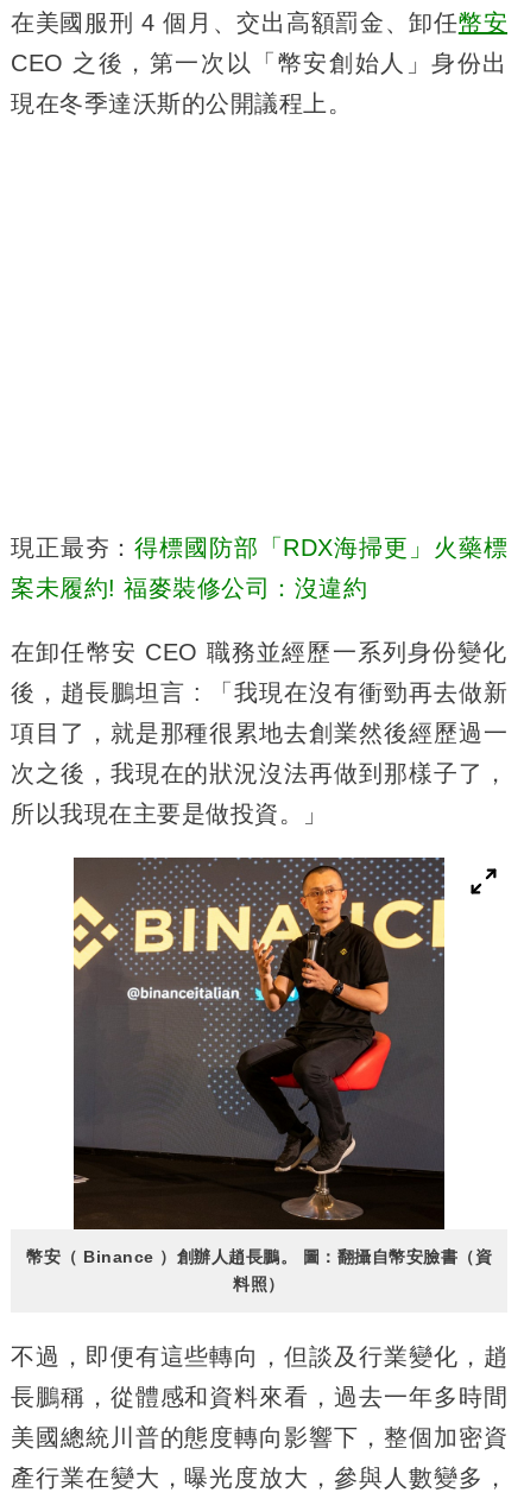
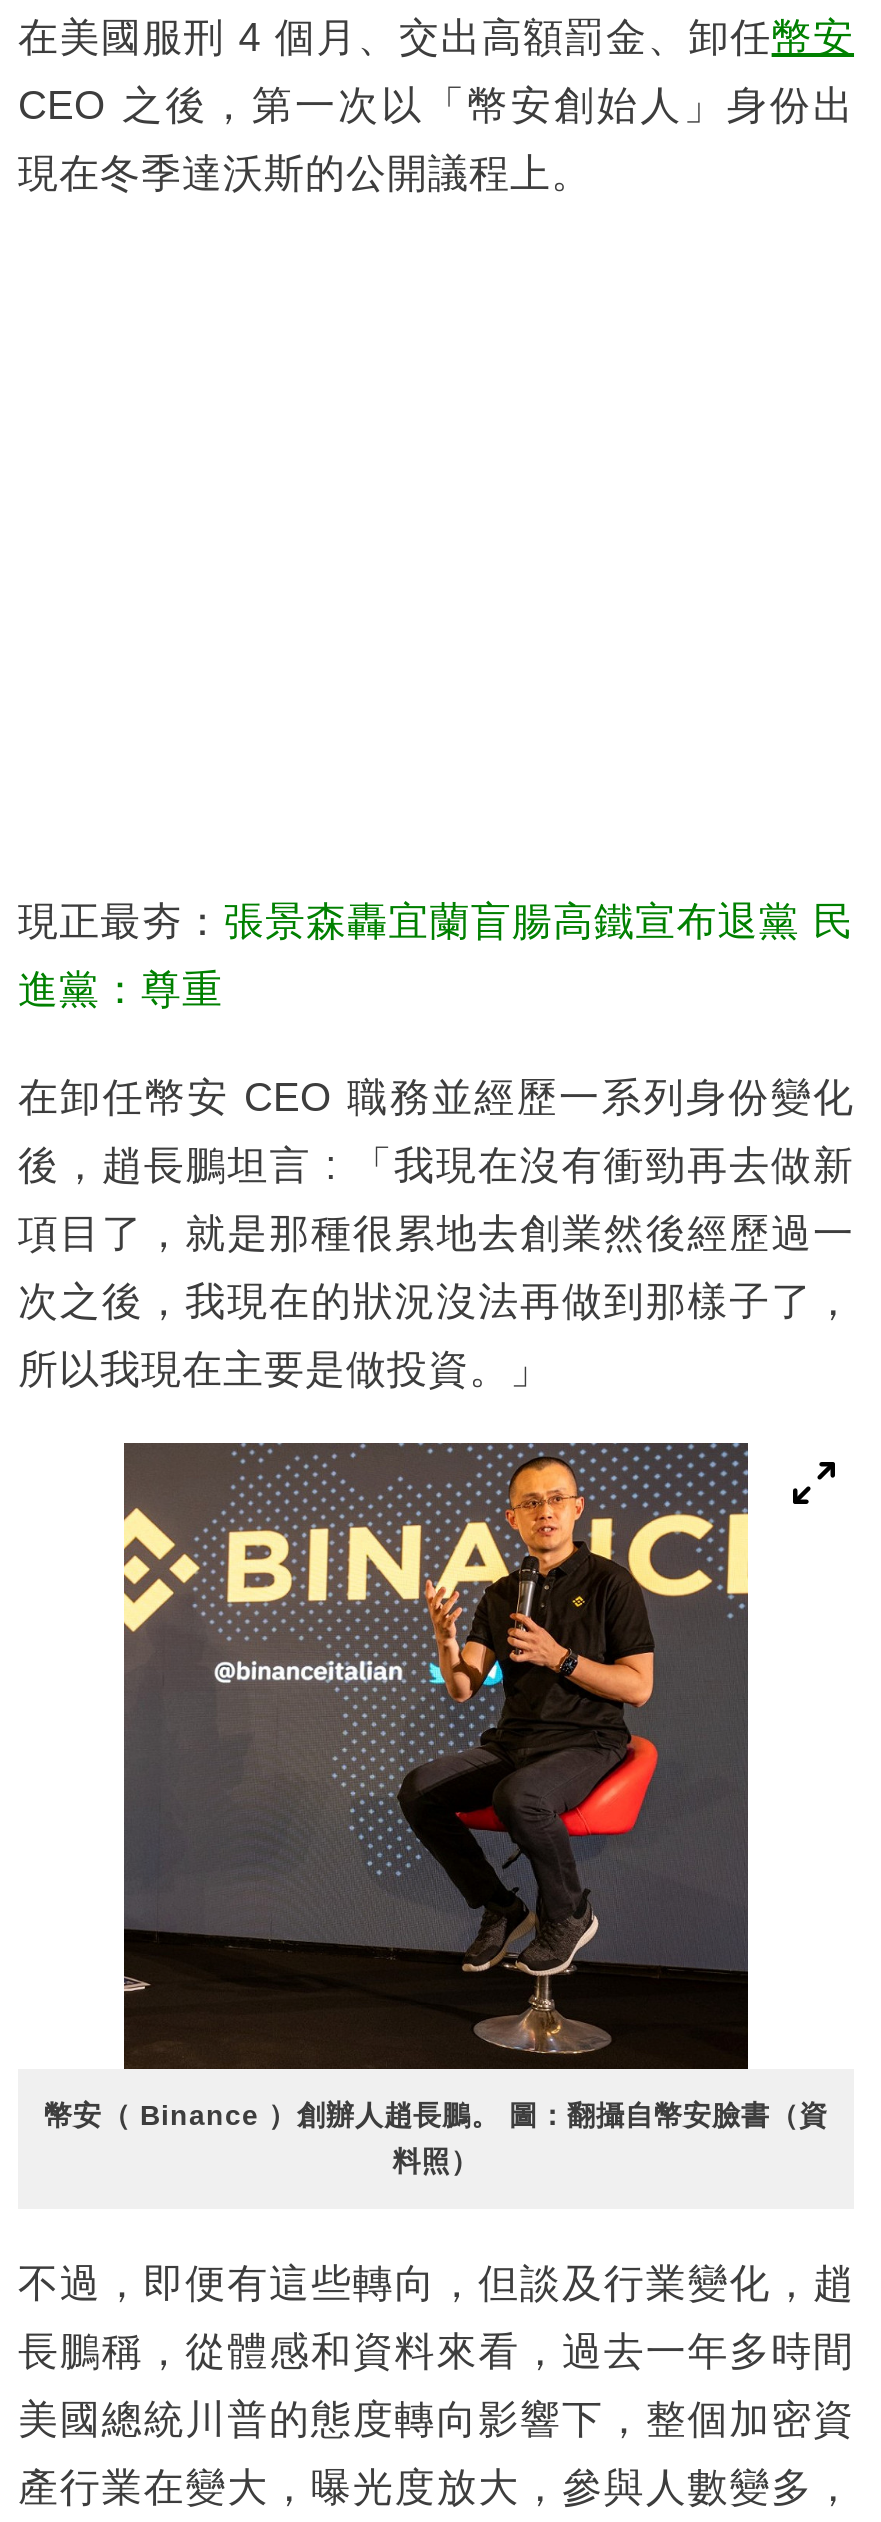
[11,534,507,560] 現正最夯：得標國防部「RDX海掃更」火藥標 -> [18,898,854,942] 現正最夯：張景森轟宜蘭盲腸高鐵宣布退黨 民
[11,575,367,601] 案未履約! 福麥裝修公司：沒違約 -> [18,966,223,1010] 進黨：尊重

